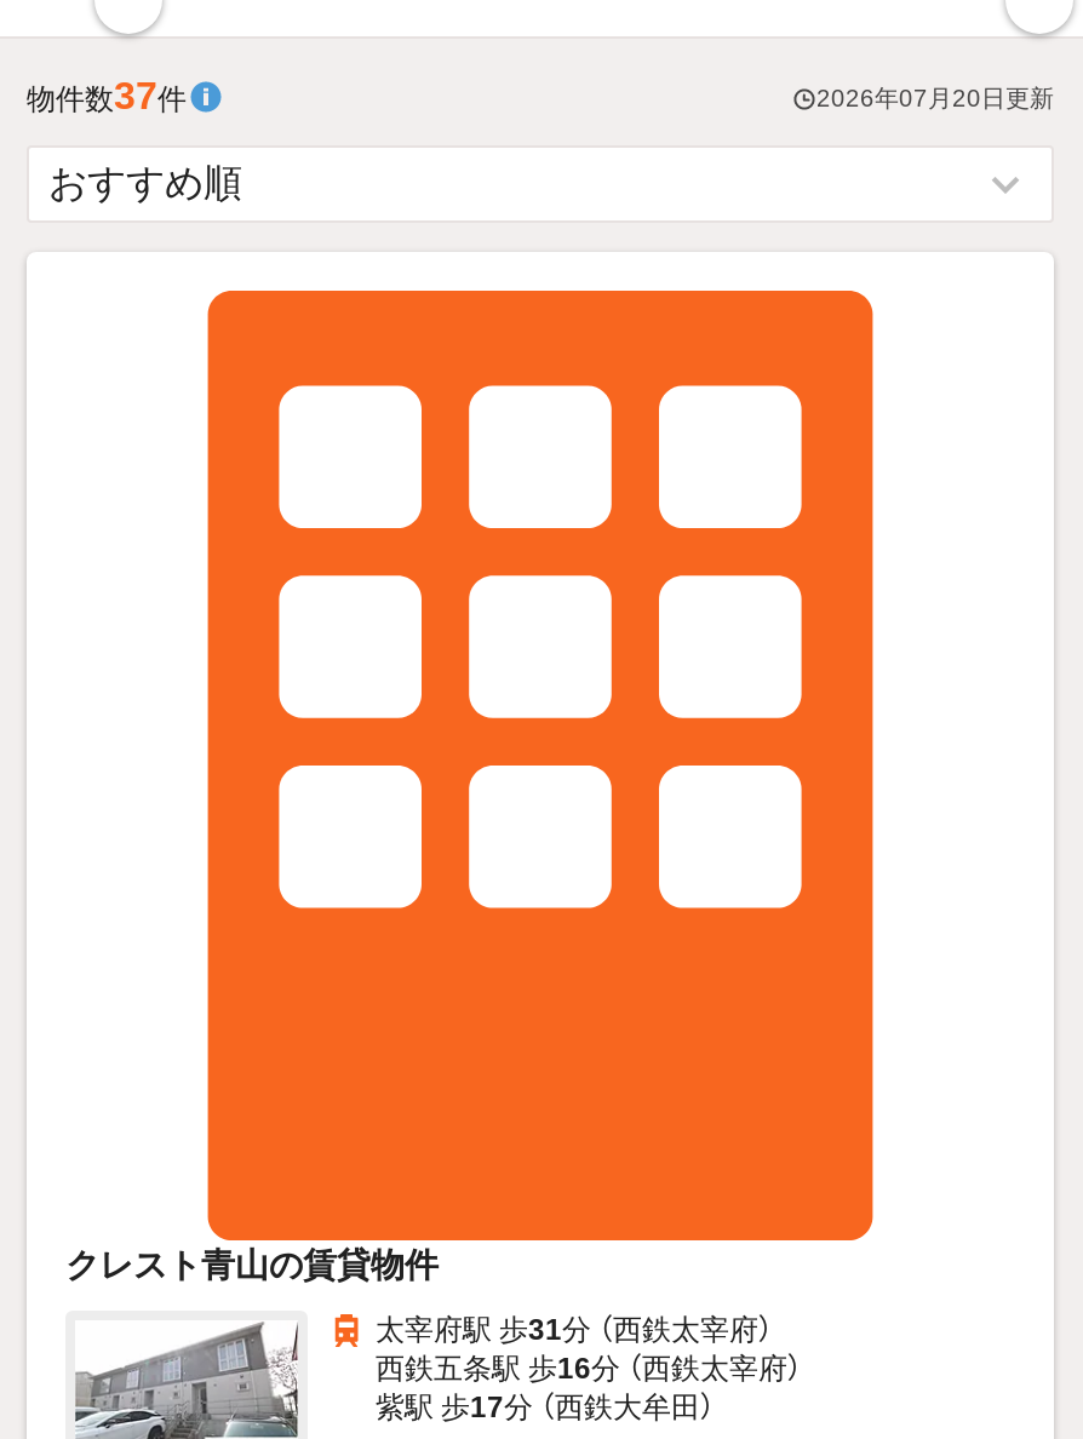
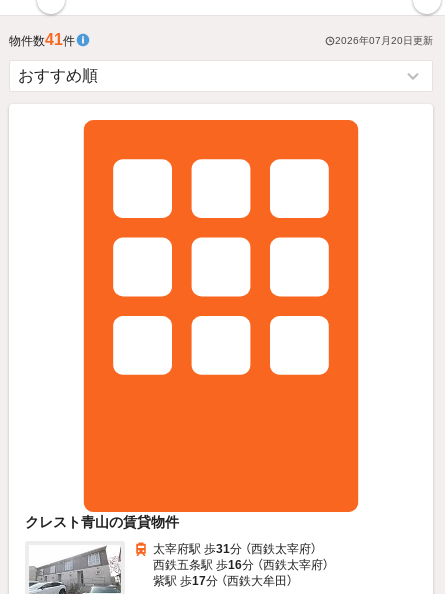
[27,75,187,116] 物件数37件 -> [9,31,75,48] 物件数41件

